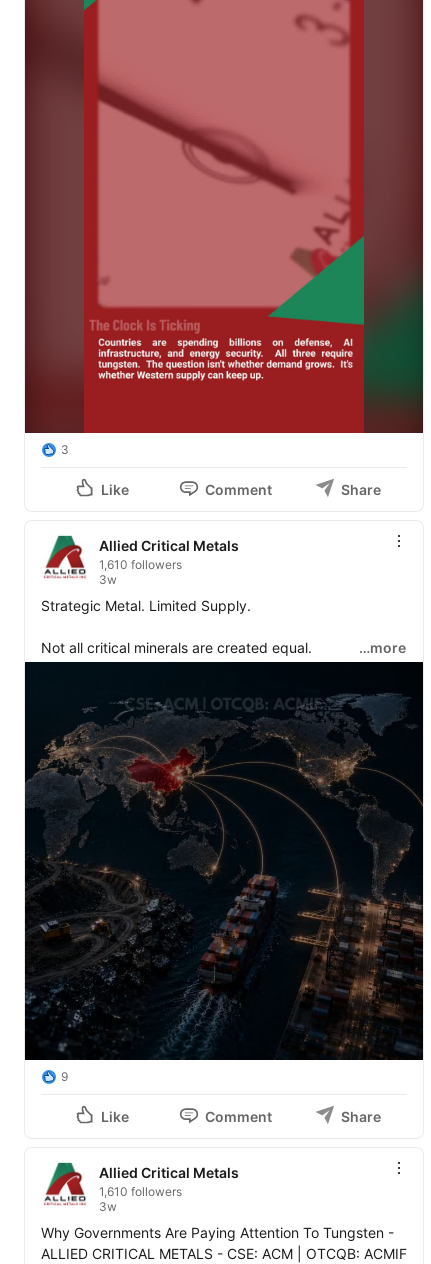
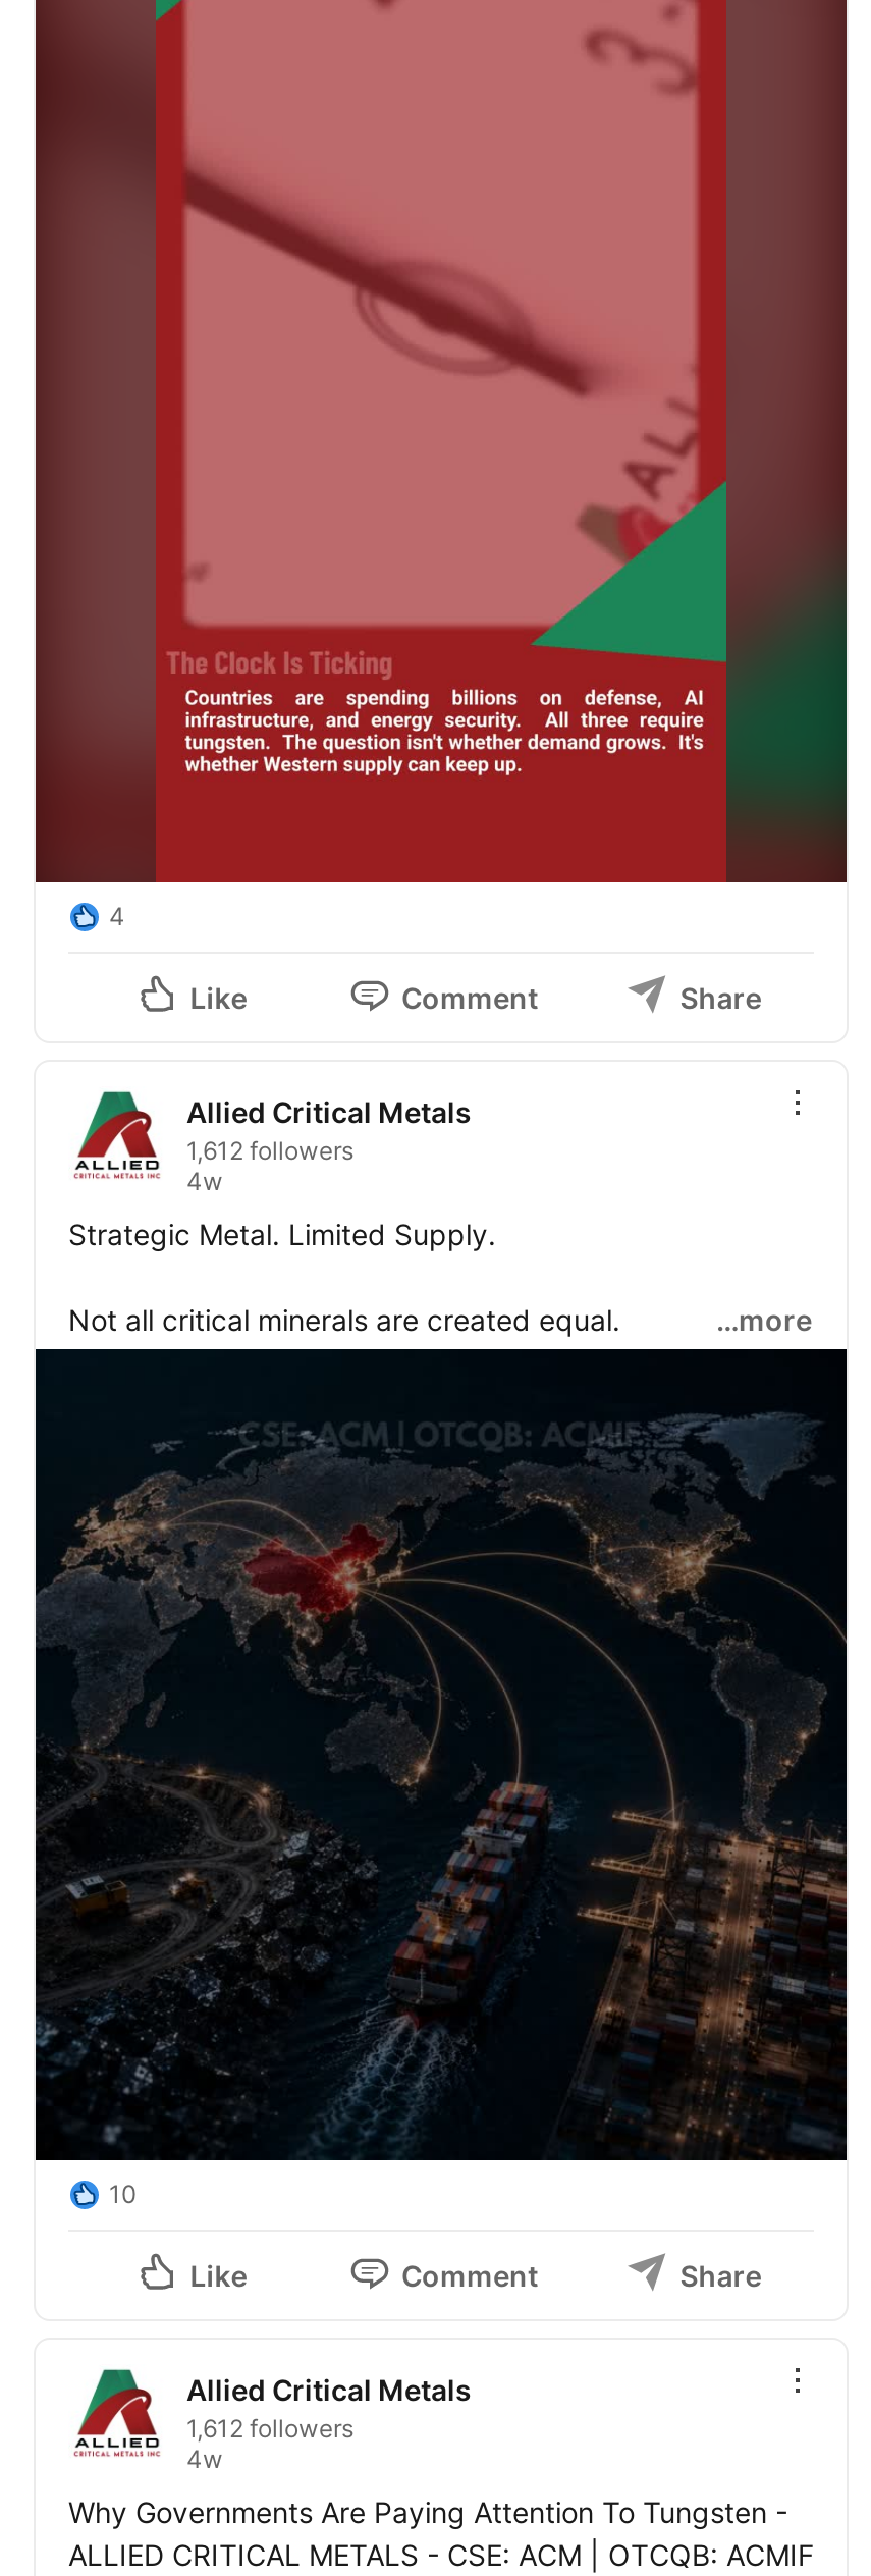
[61,442,69,457] 3 -> [109,902,125,932] 4
[99,557,182,587] 1,610 followers | 3w -> [186,1136,353,1197] 1,612 followers | 4w
[61,1069,68,1084] 9 -> [109,2179,138,2210] 10
[99,1184,182,1214] 1,610 followers | 3w -> [186,2414,353,2475] 1,612 followers | 4w

